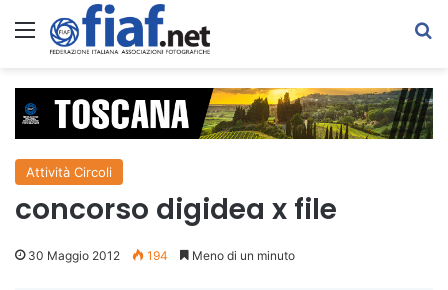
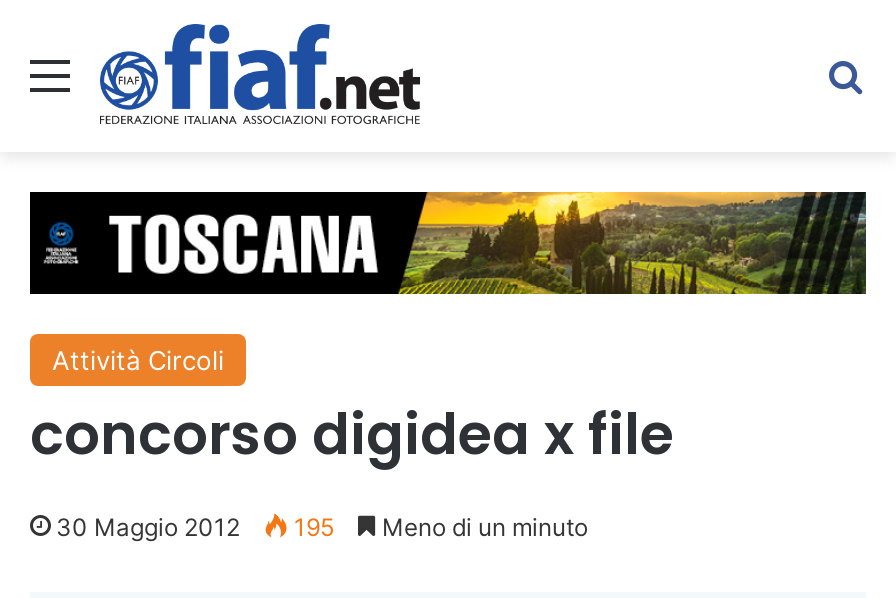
[28,248,295,263] 30 Maggio 2012 194 Meno di un minuto -> [56,513,588,543] 30 Maggio 2012 195 Meno di un minuto

